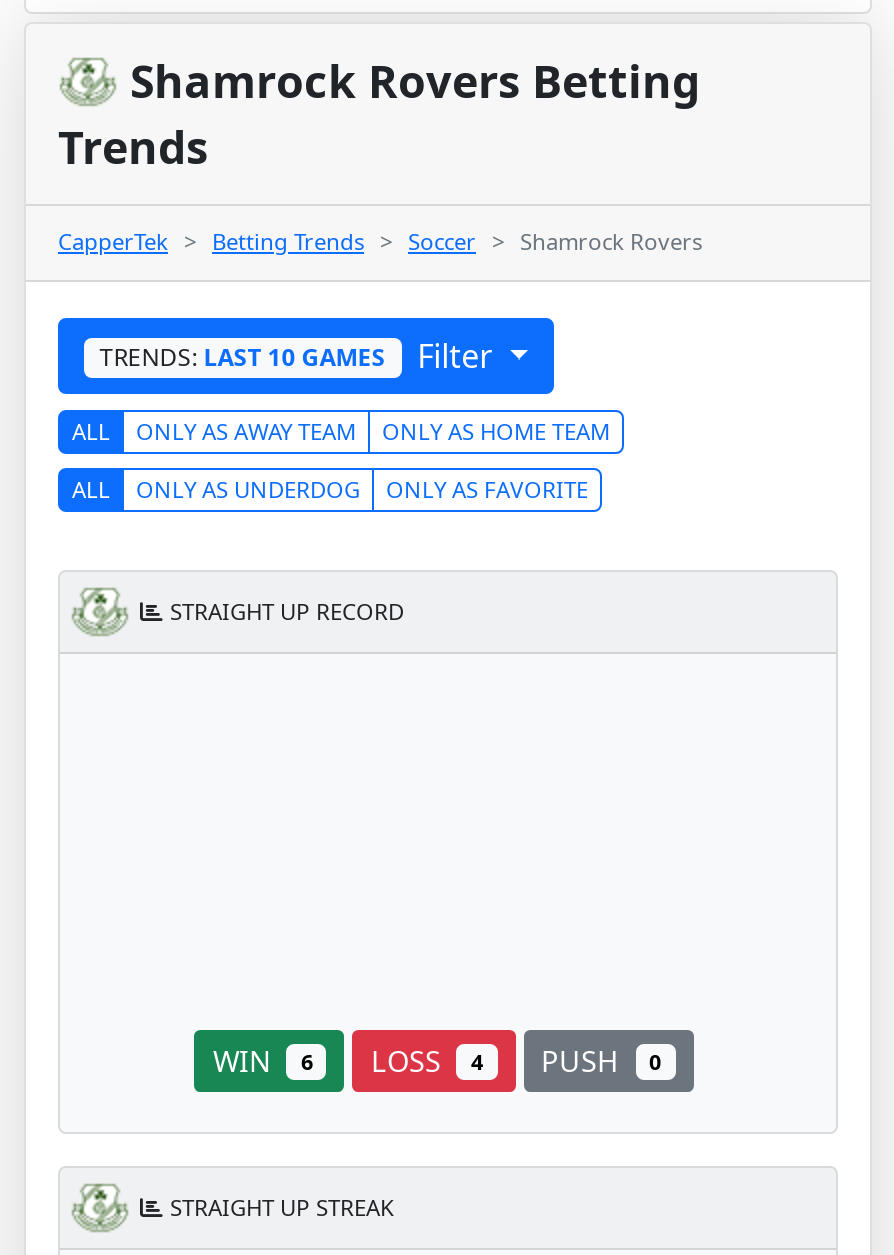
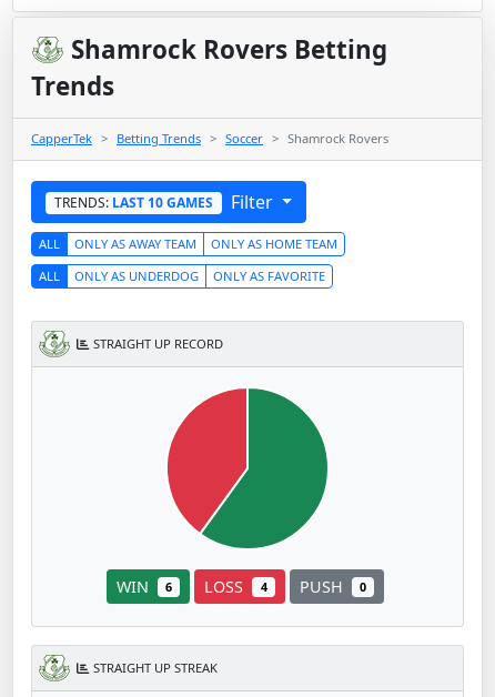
none -> [166,387,329,549] [image]

